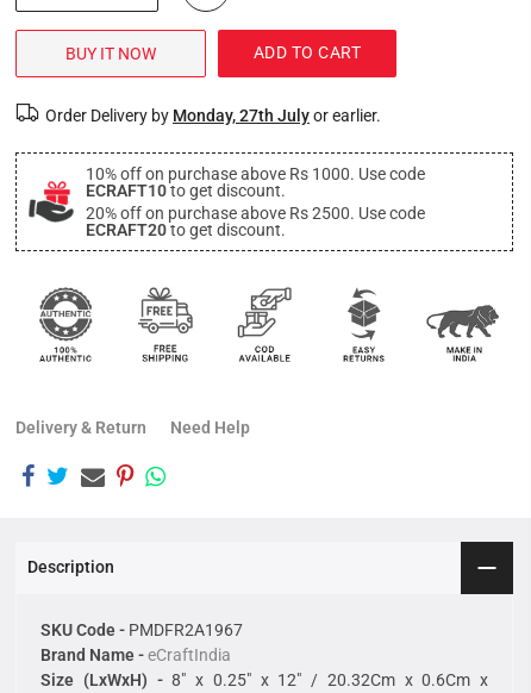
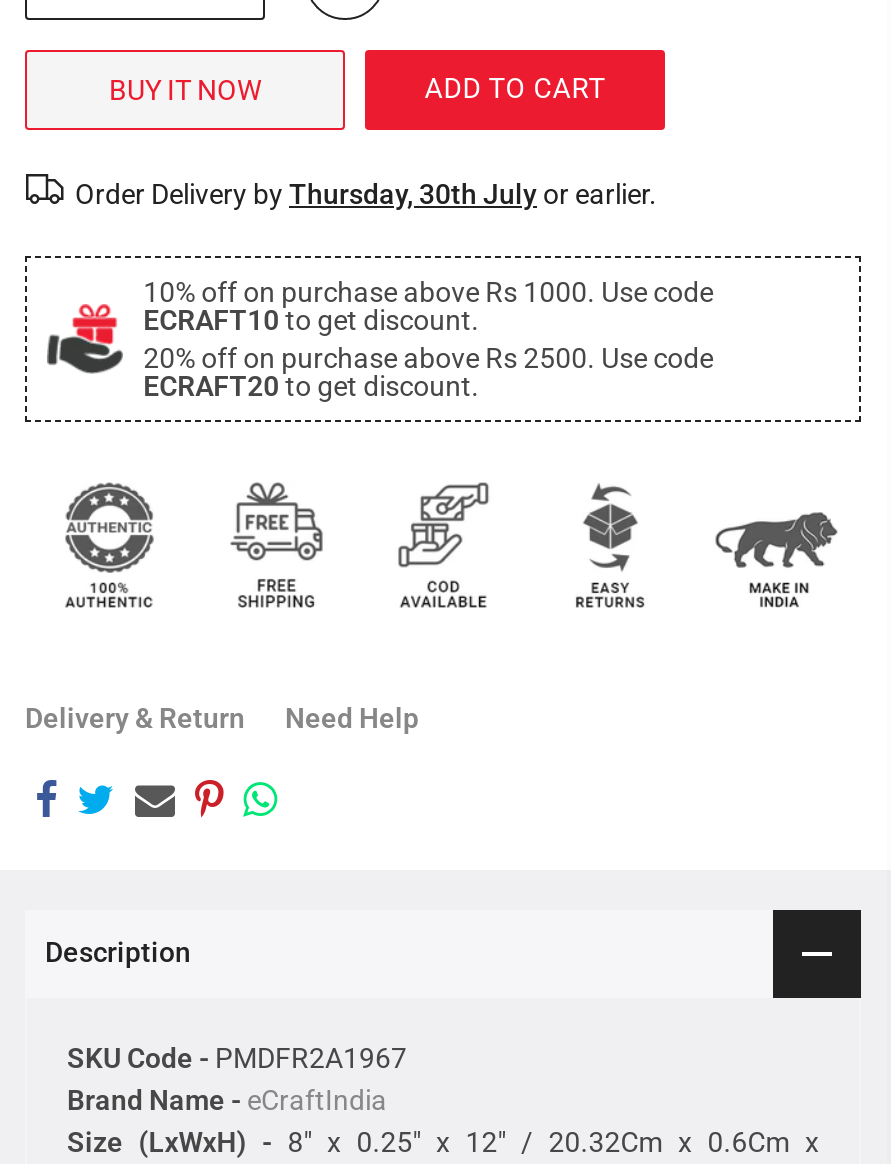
[45,106,381,125] Order Delivery by Monday, 27th July or earlier. -> [75,178,657,210] Order Delivery by Thursday, 30th July or earlier.

